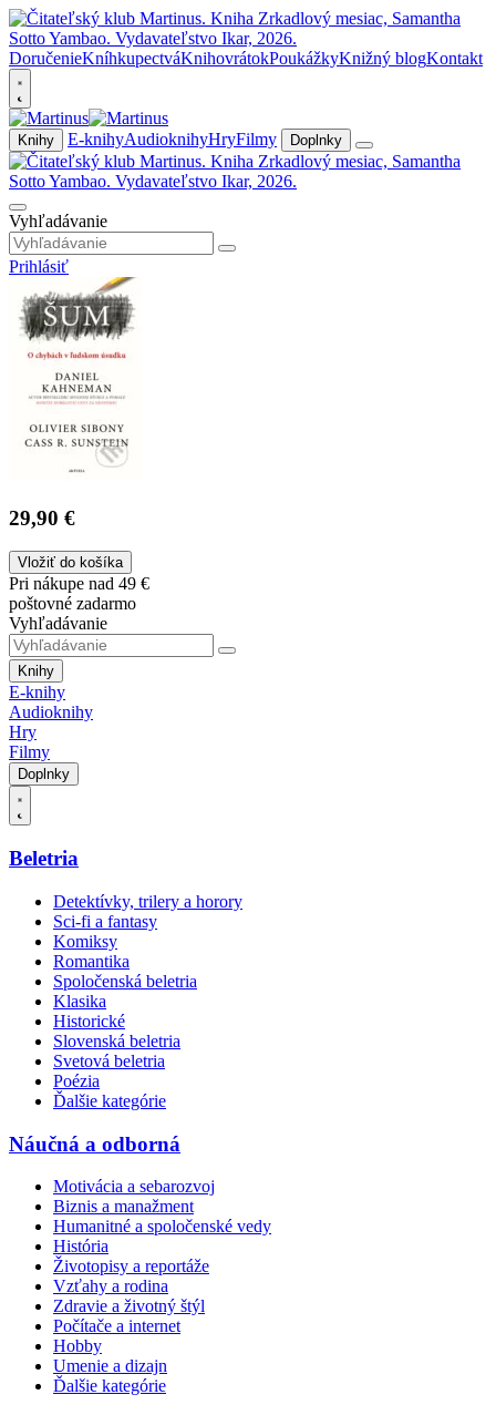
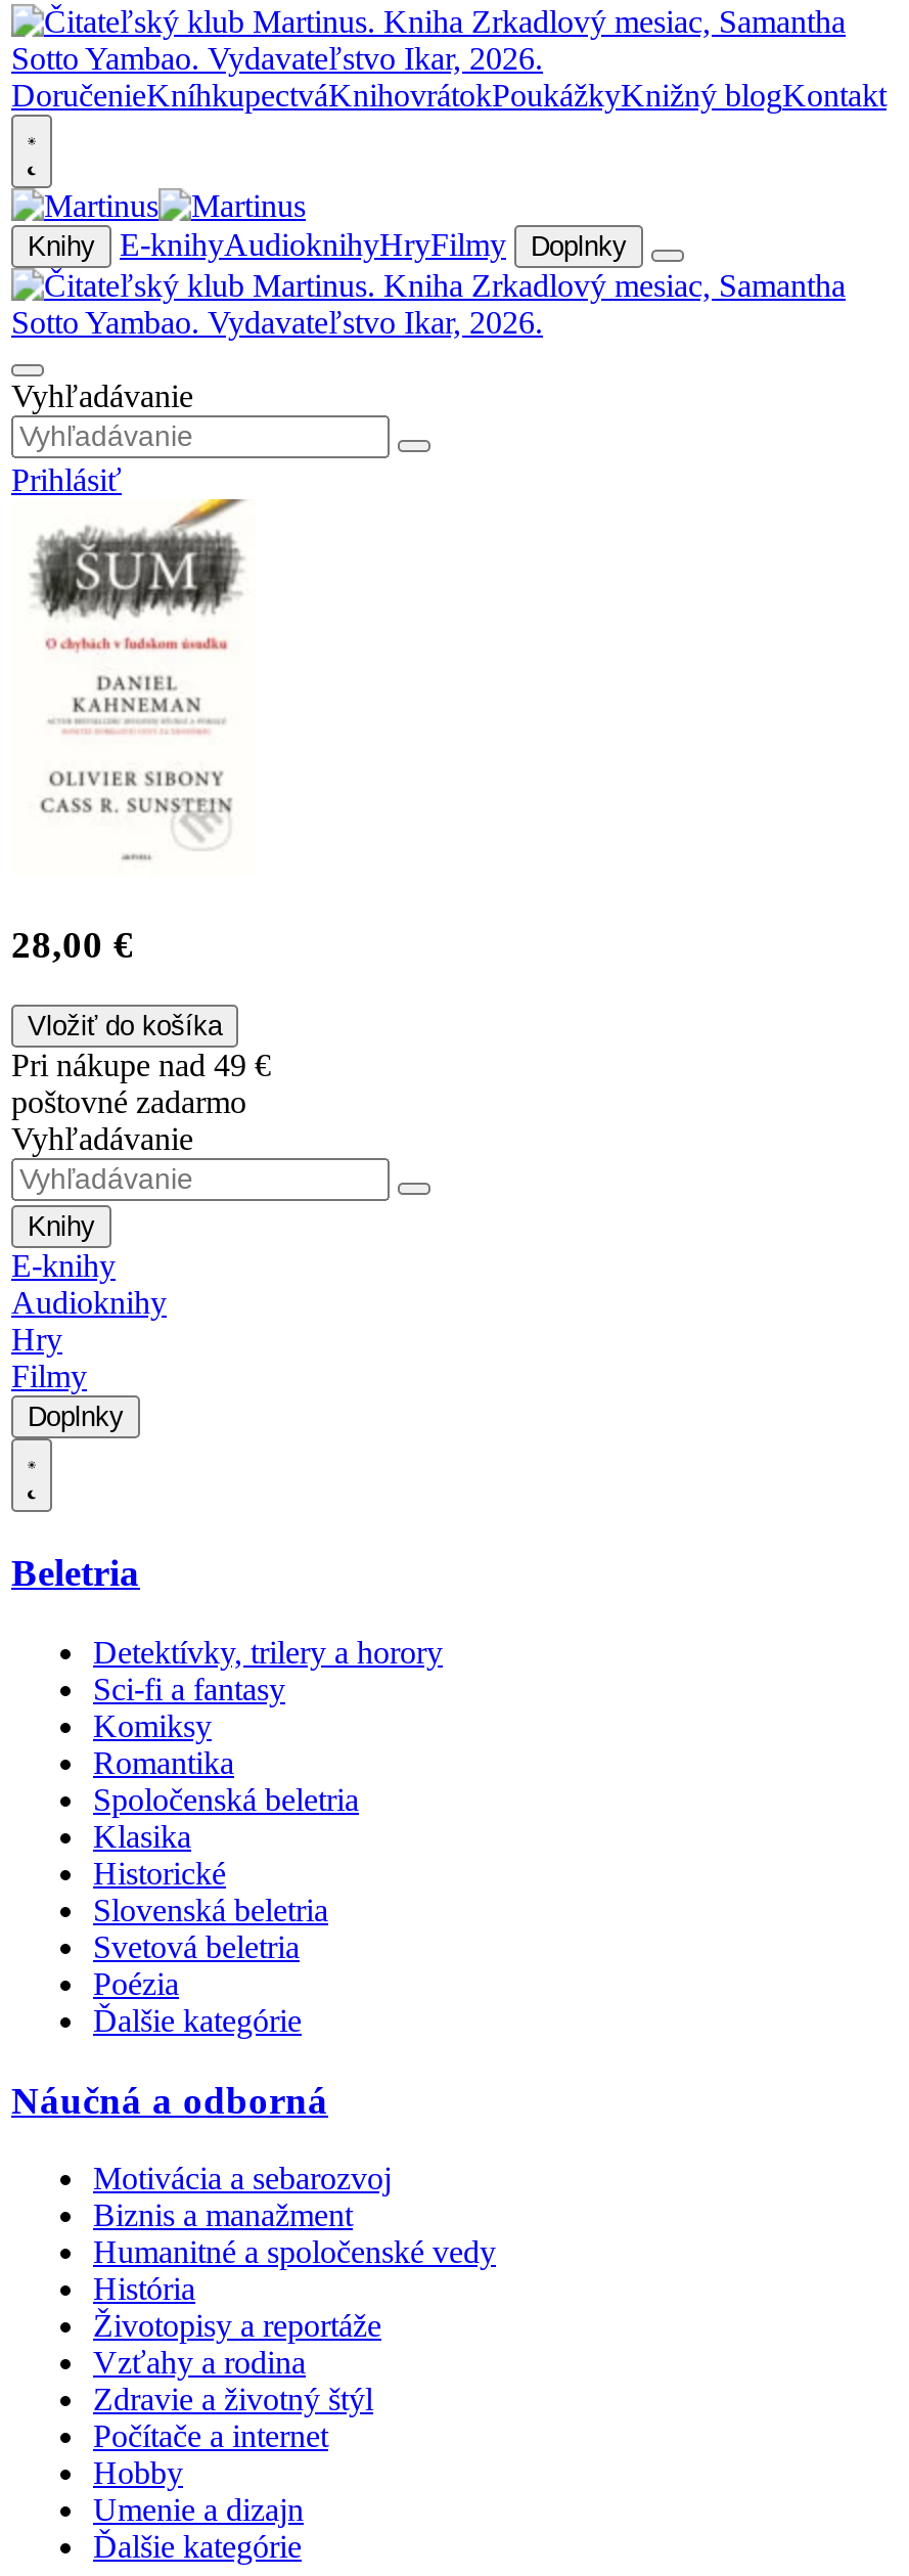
[9,506,75,529] 29,90 € -> [11,922,134,965] 28,00 €

